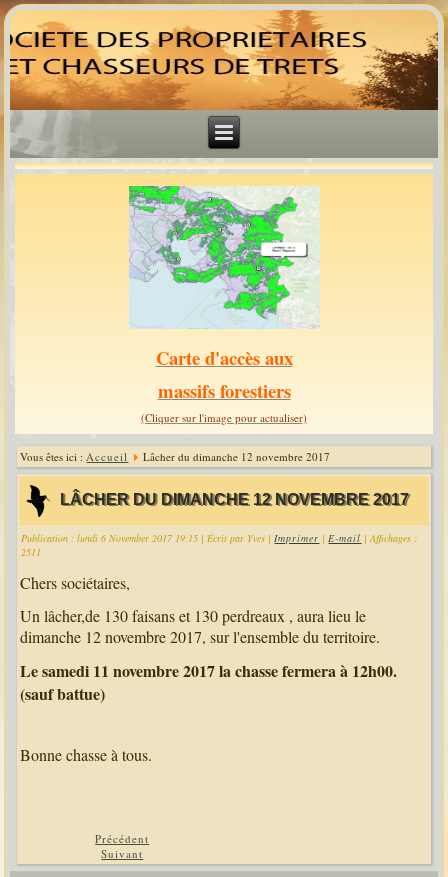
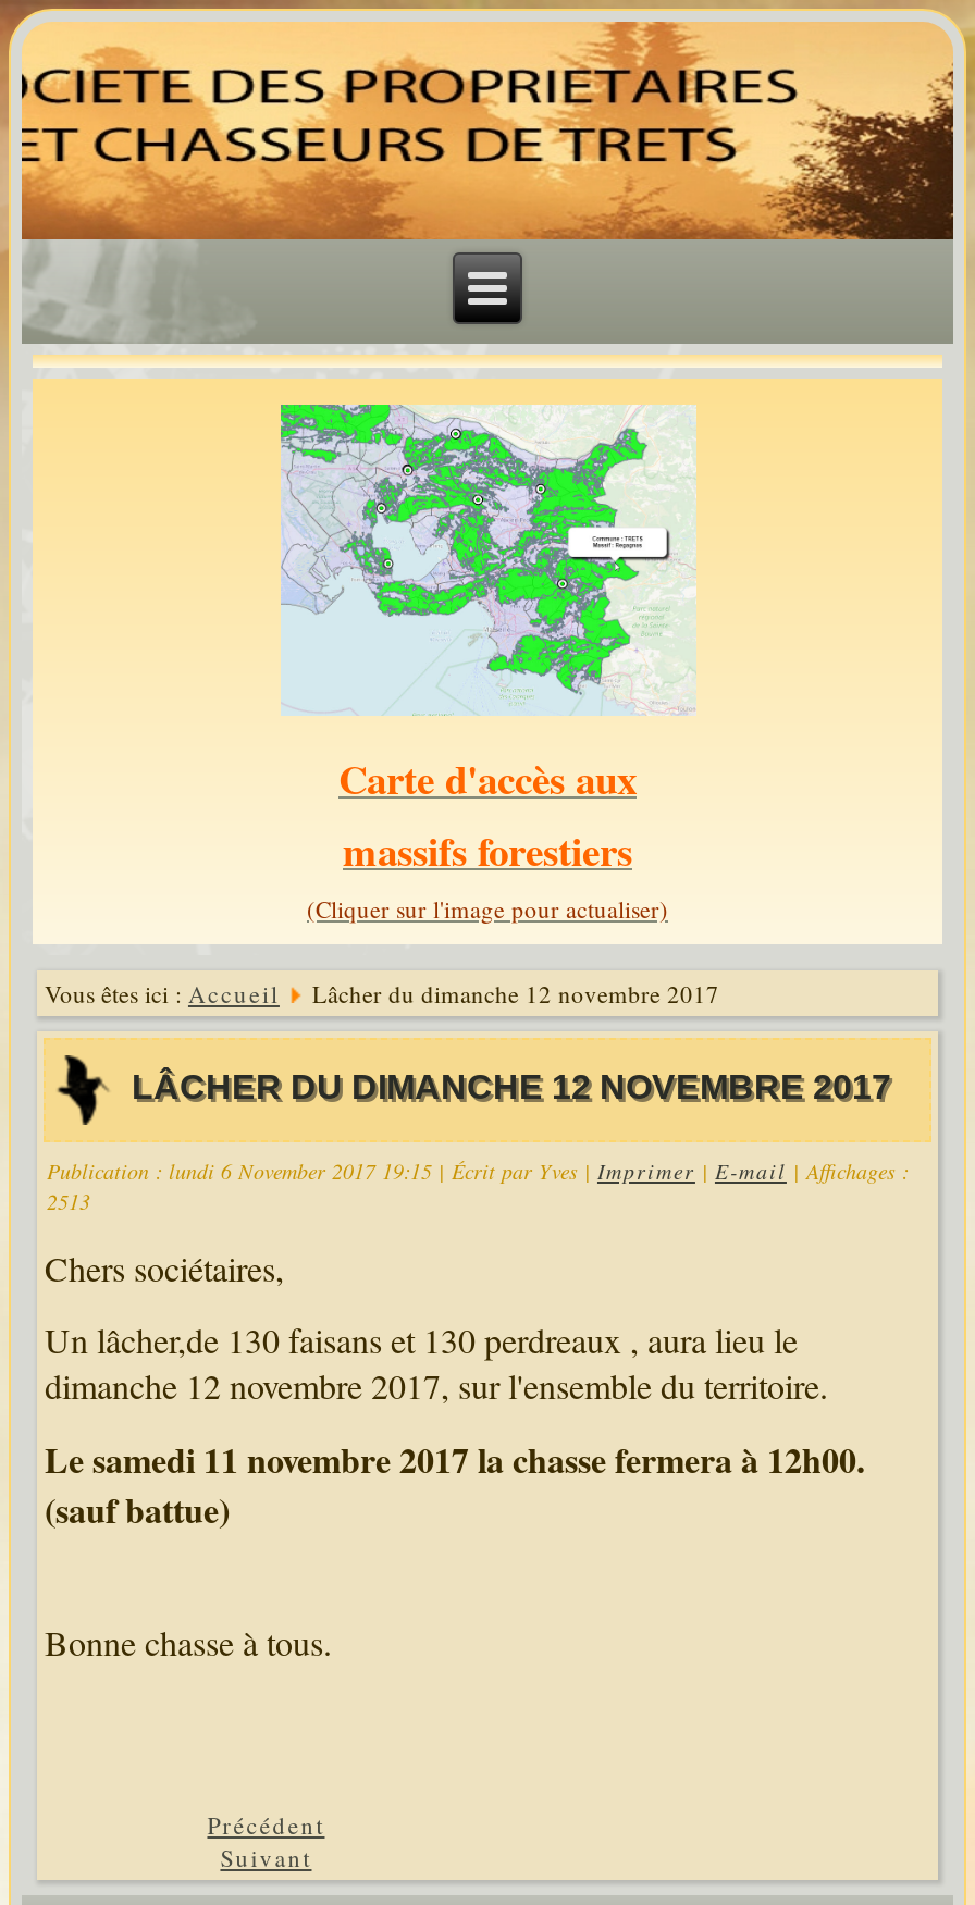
[21,545,41,559] 2511 -> [47,1185,90,1215] 2513

